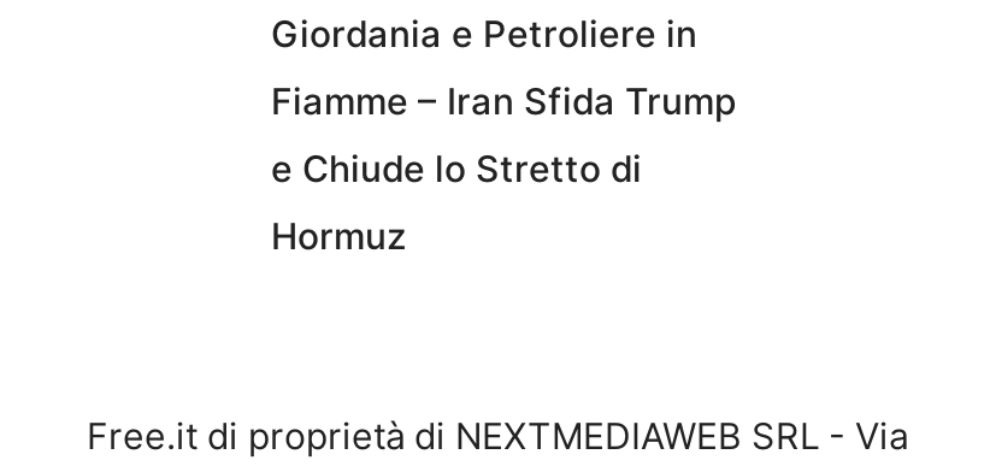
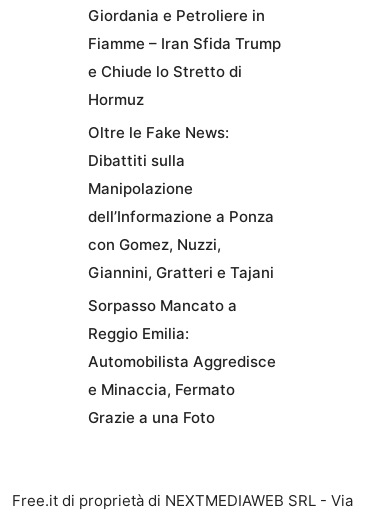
none -> [88,123,276,427] Oltre le Fake News: | Dibattiti sulla | Manipolazione | dell’Informazione a Ponza | con Gomez, Nuzzi, | Giannini, Gratteri e Tajani | Sorpasso Mancato a | Reggio Emilia: | Automobilista Aggredisce | e Minaccia, Fermato | Grazie a una Foto

